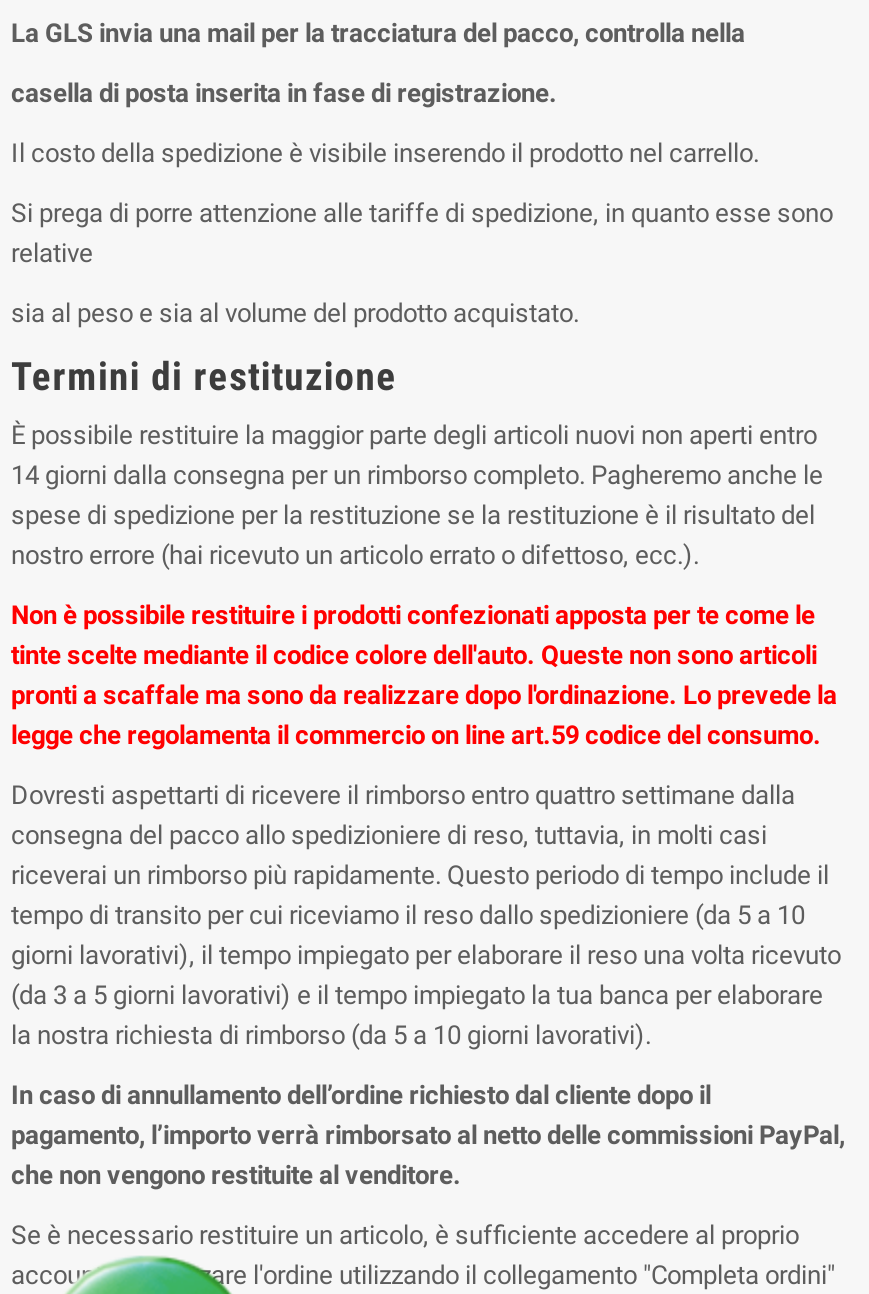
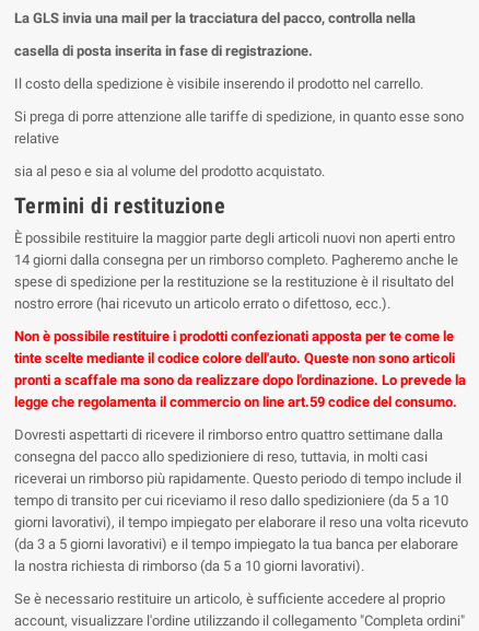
[11,1079,845,1189] In caso di annullamento dell’ordine richiesto dal cliente dopo il | pagamento, l’importo verrà rimborsato al netto delle commissioni PayPal, | che non vengono restituite al venditore. -> none

